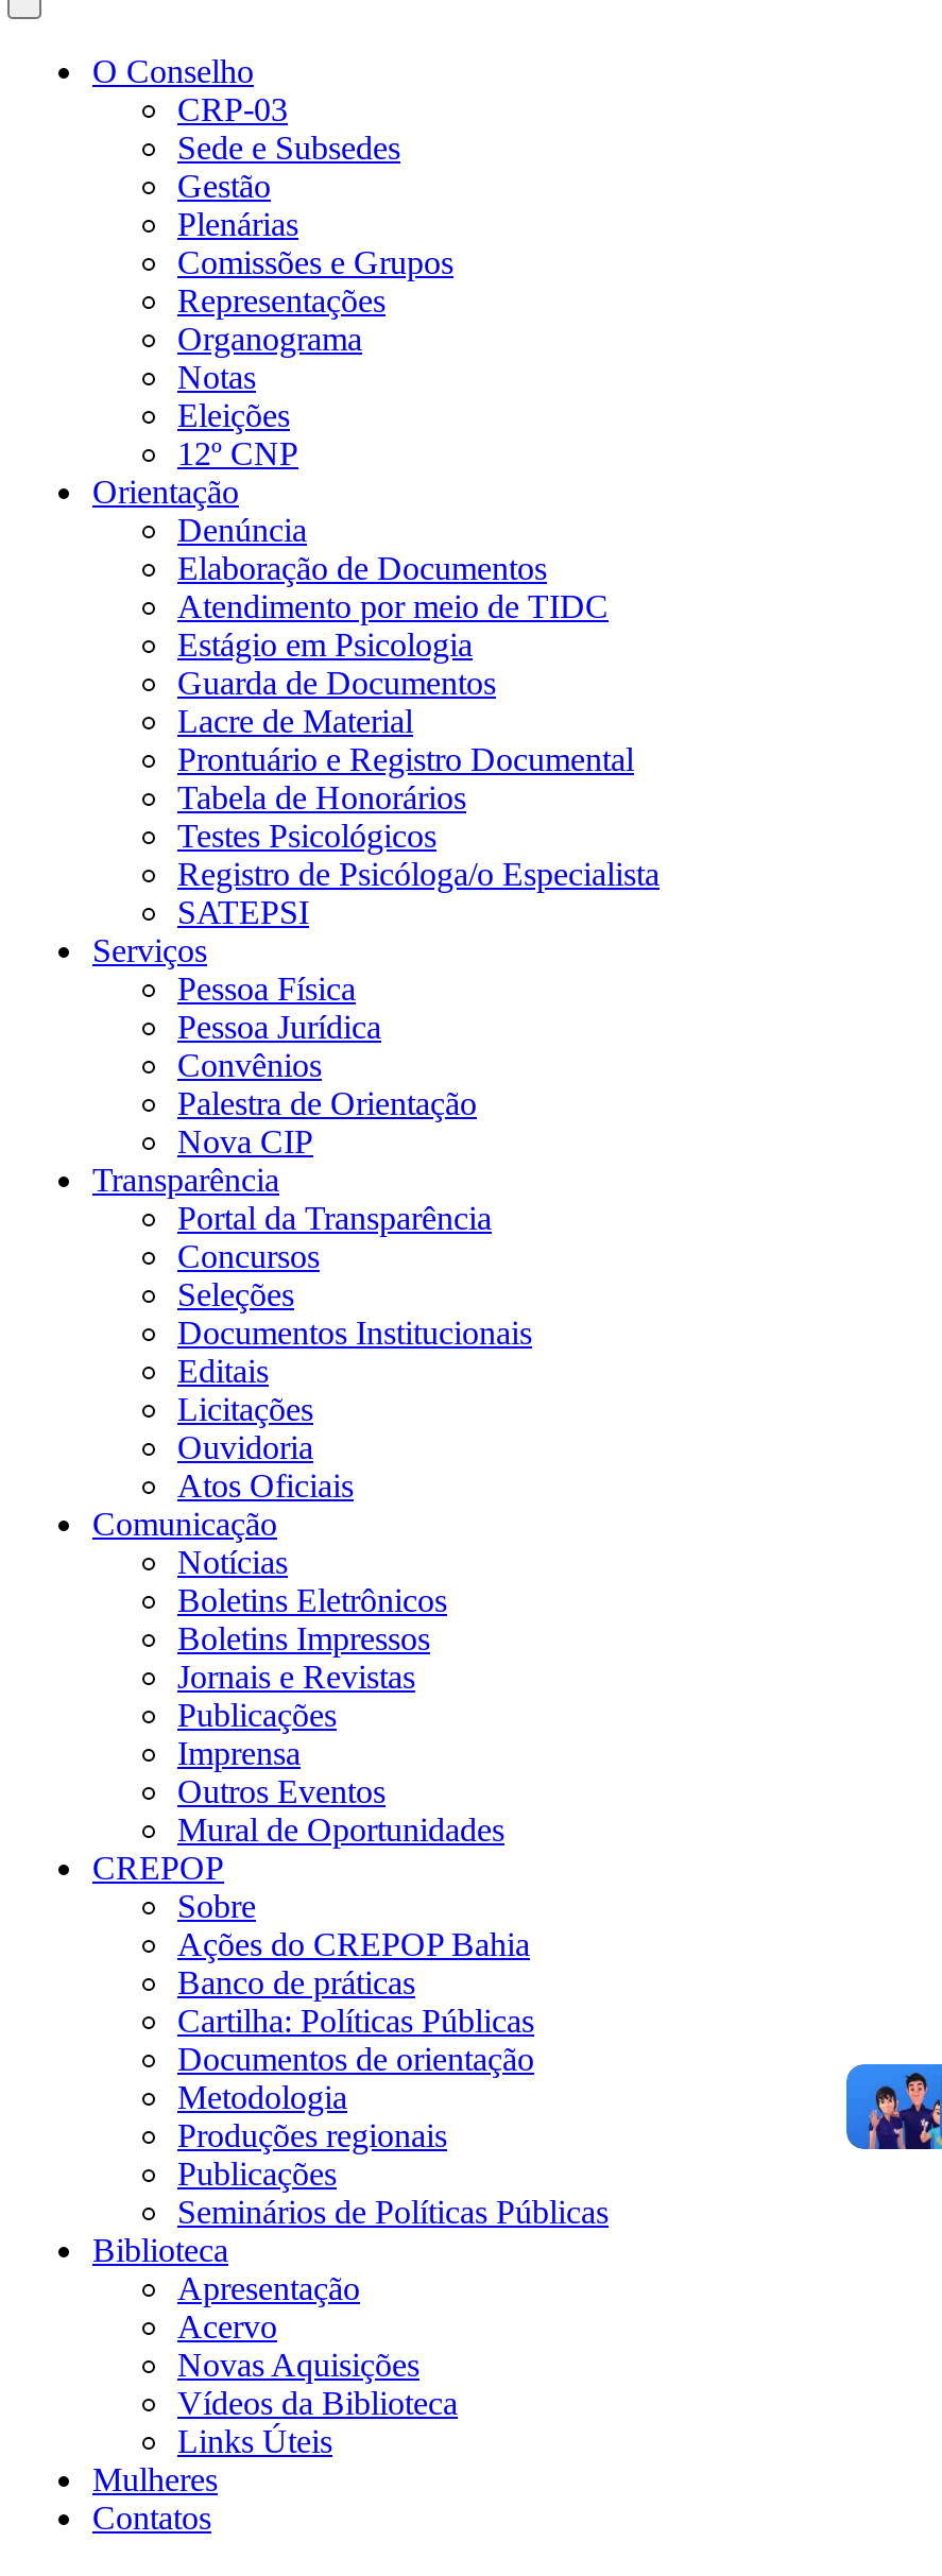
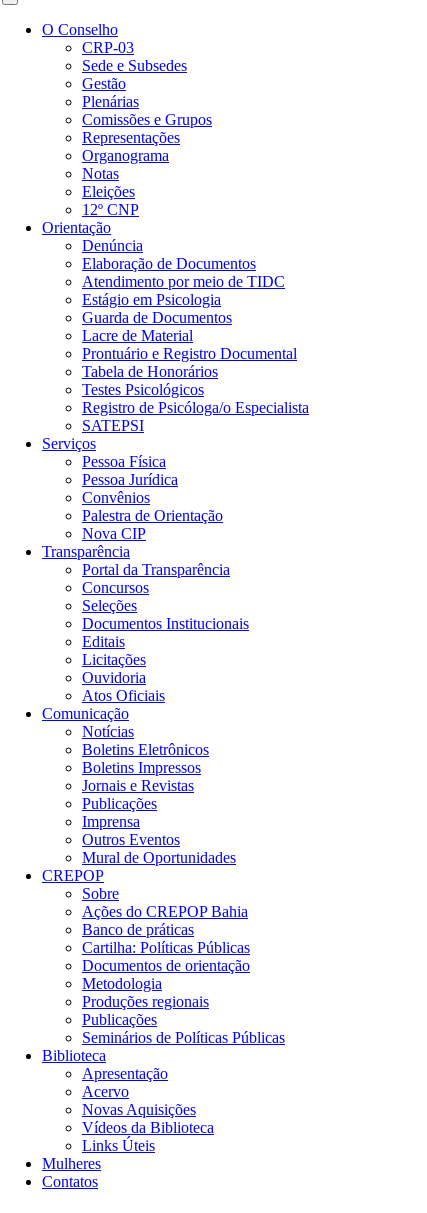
[844,2062,936,2151] [image] -> none

